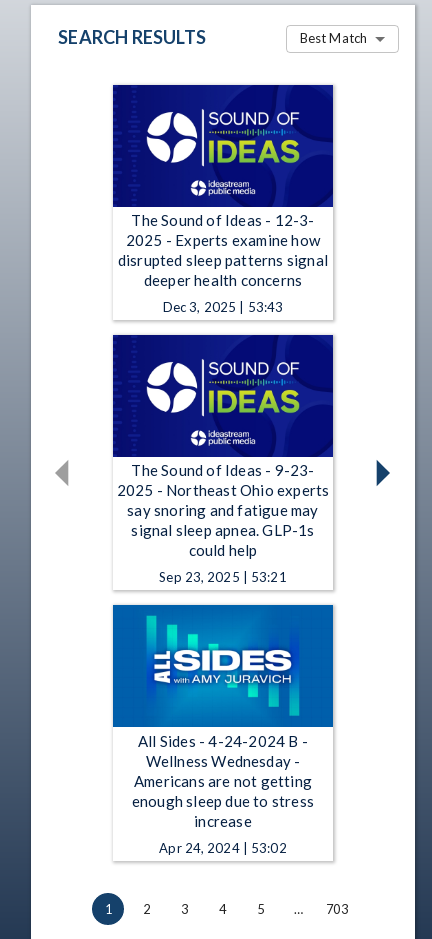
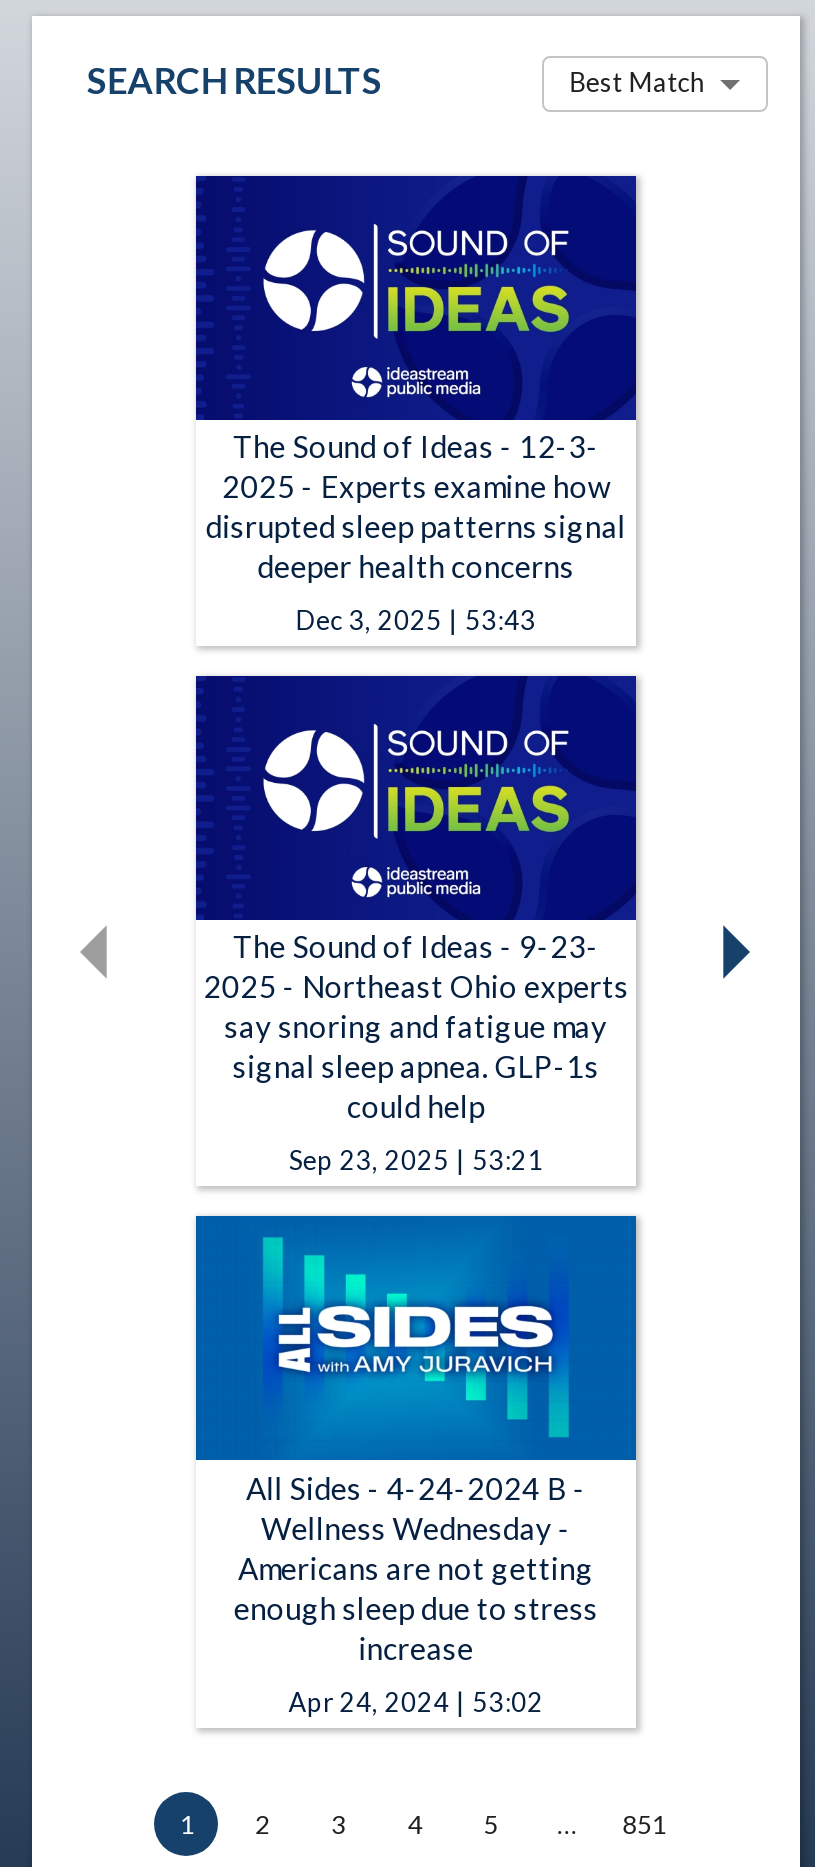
[326,901,348,917] 703 -> [622,1808,666,1840] 851

